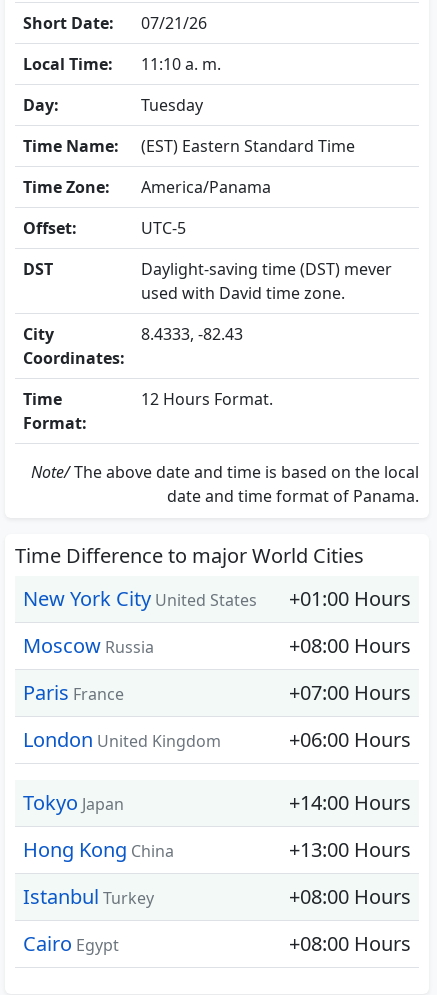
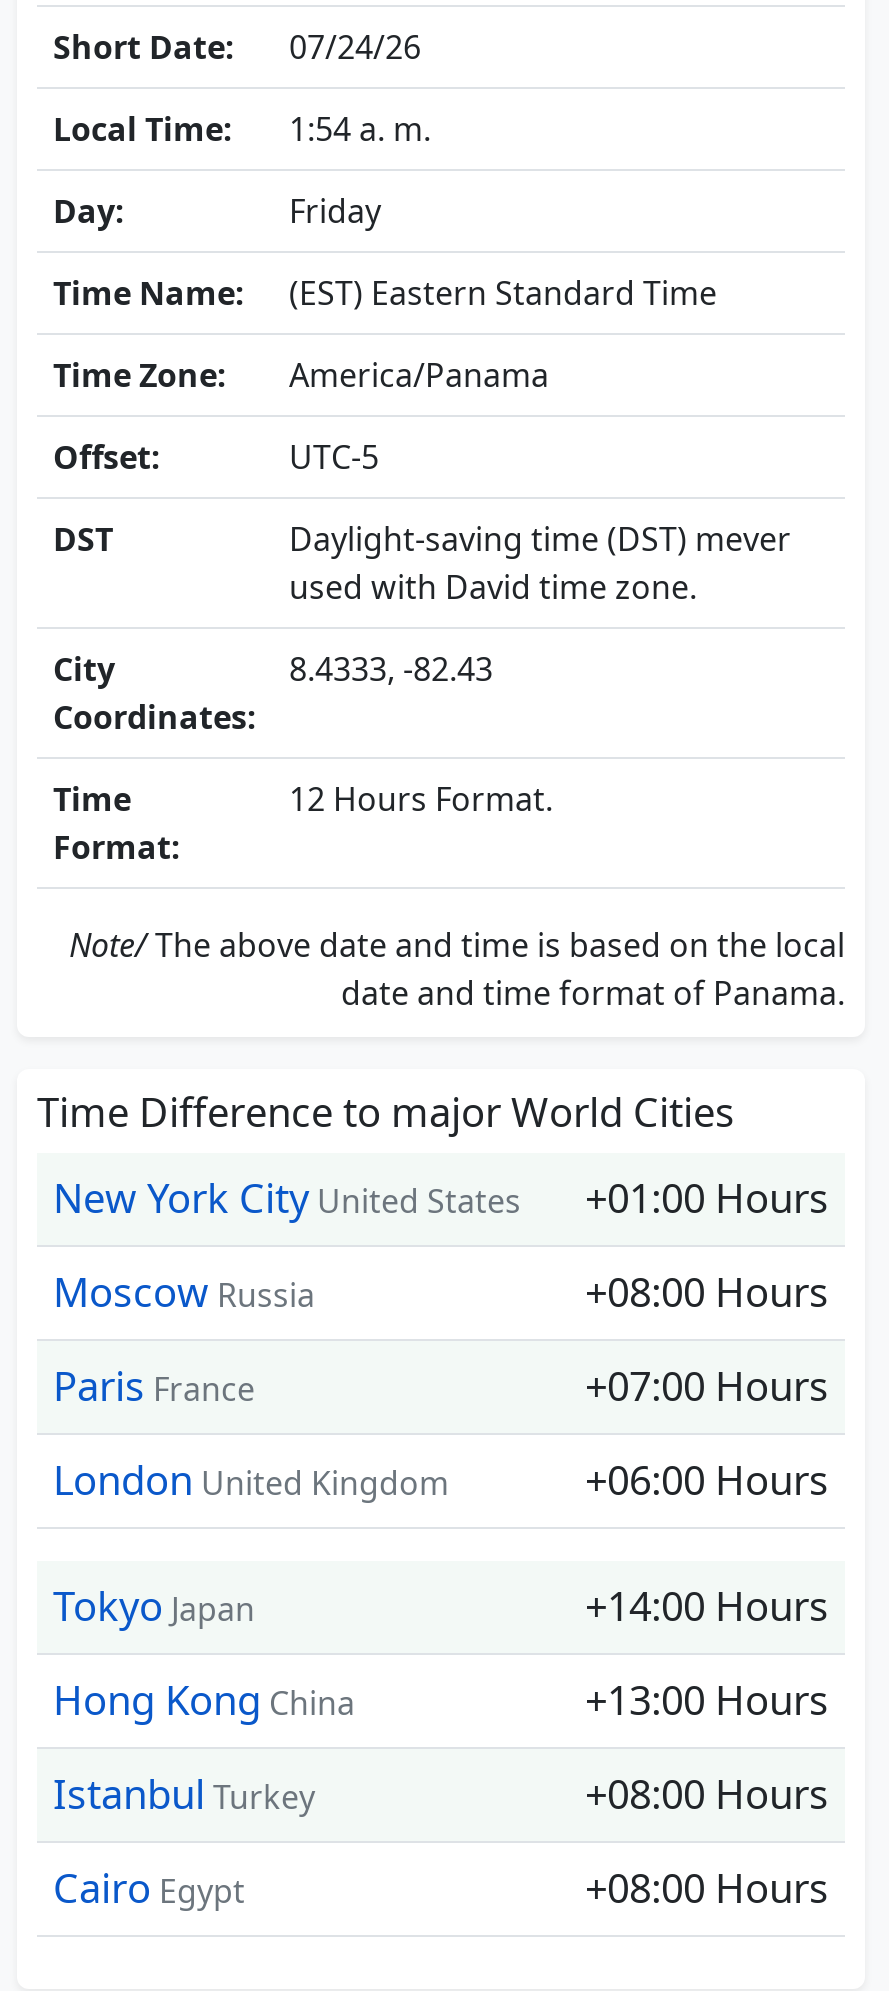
[23,12,207,34] Short Date: 07/21/26 -> [53,25,421,69] Short Date: 07/24/26
[23,53,221,75] Local Time: 11:10 a. m. -> [53,107,431,151] Local Time: 1:54 a. m.
[141,94,203,116] Tuesday -> [289,189,381,233] Friday

